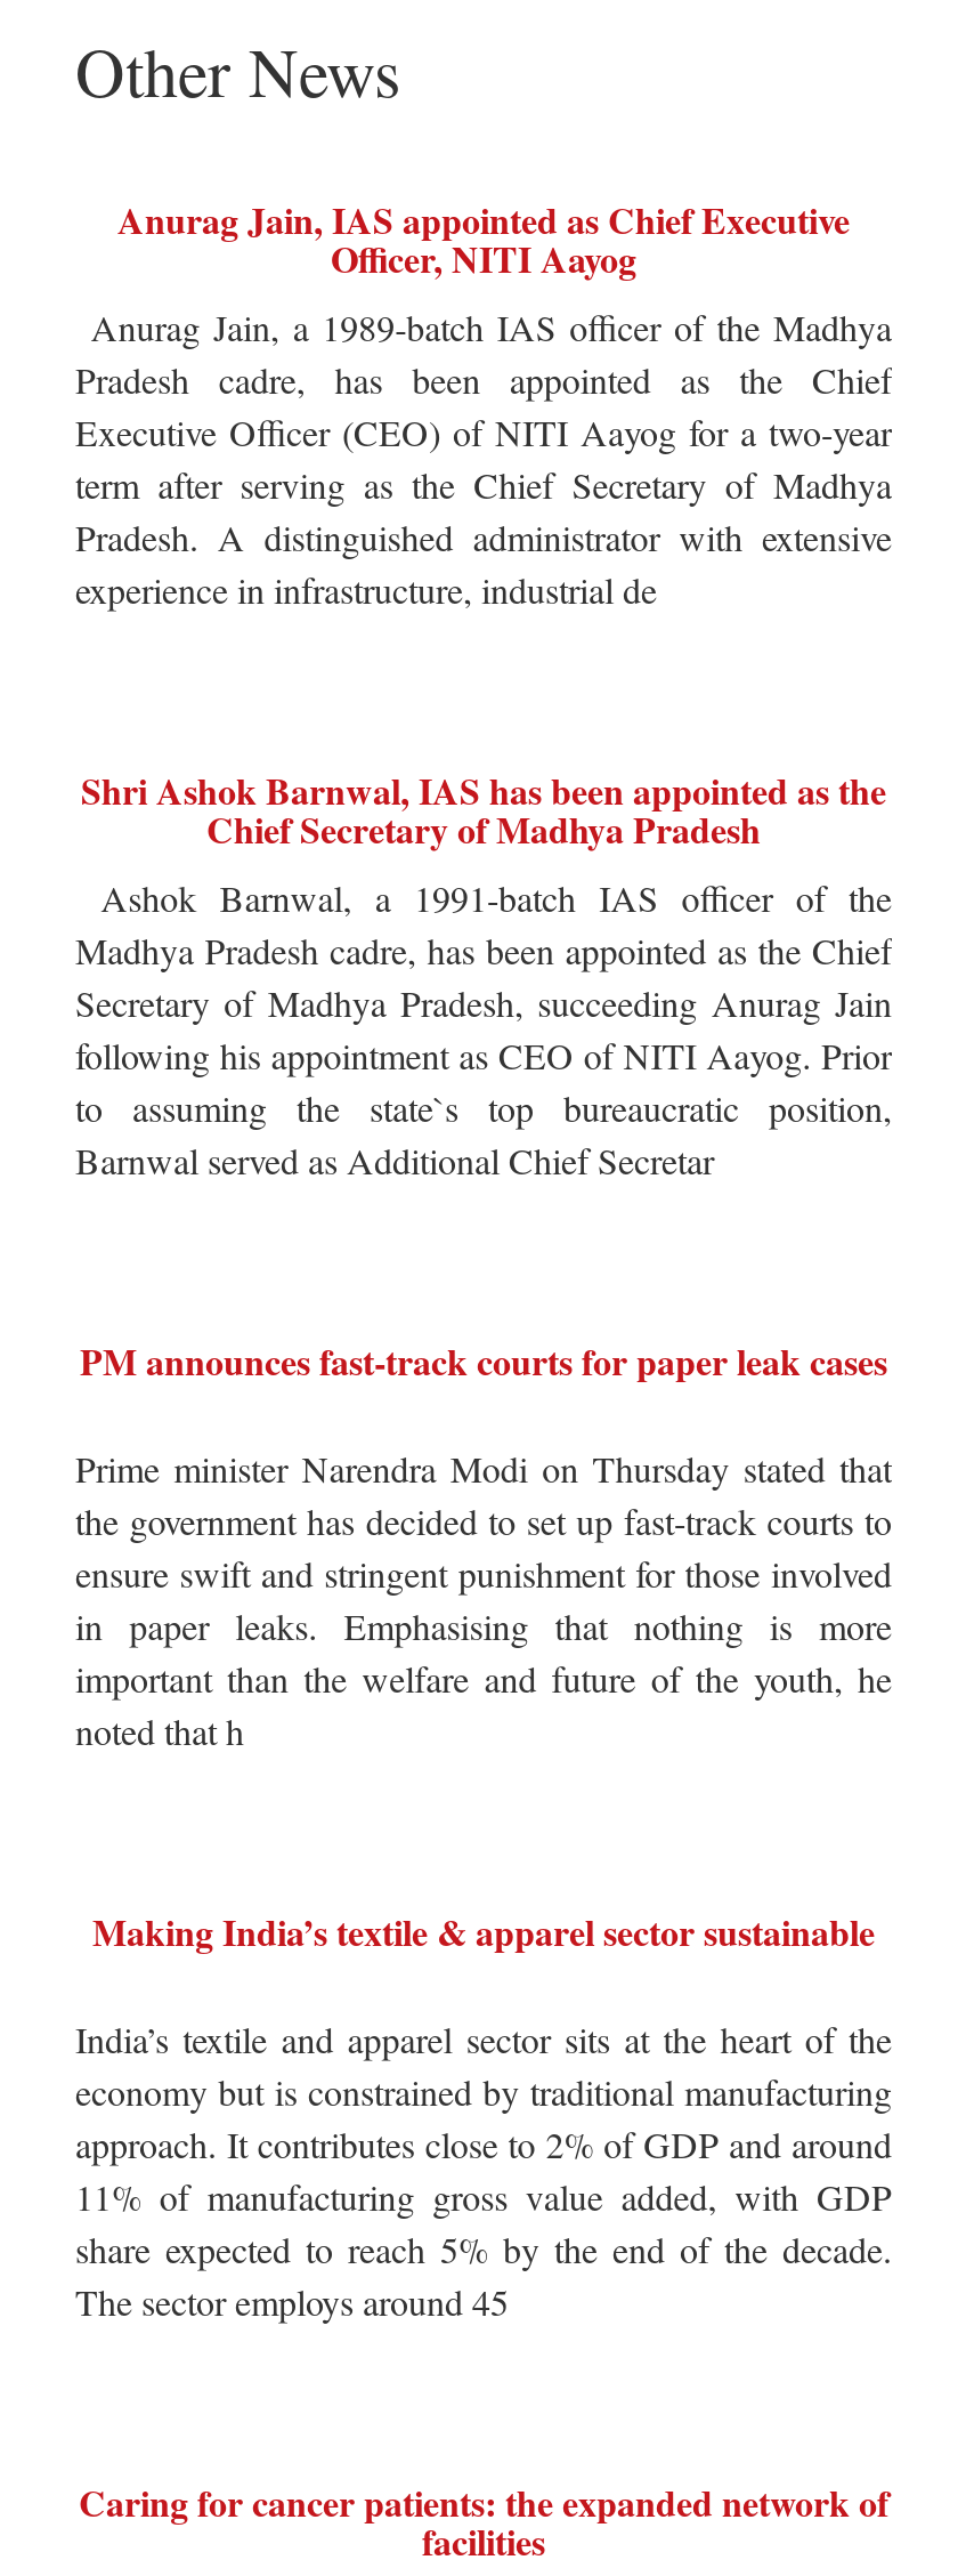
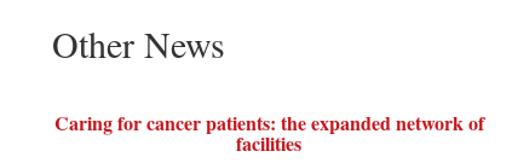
[75,192,892,612] Anurag Jain, IAS appointed as Chief Executive | Officer, NITI Aayog | Anurag Jain, a 1989-batch IAS officer of the Madhya | Pradesh cadre, has been appointed as the Chief | Executive Officer (CEO) of NITI Aayog for a two-year | term after serving as the Chief Secretary of Madhya | Pradesh. A distinguished administrator with extensive | experience in infrastructure, industrial de -> none
[75,763,892,1183] Shri Ashok Barnwal, IAS has been appointed as the | Chief Secretary of Madhya Pradesh | Ashok Barnwal, a 1991-batch IAS officer of the | Madhya Pradesh cadre, has been appointed as the Chief | Secretary of Madhya Pradesh, succeeding Anurag Jain | following his appointment as CEO of NITI Aayog. Prior | to assuming the state`s top bureaucratic position, | Barnwal served as Additional Chief Secretar -> none
[75,1333,892,1753] PM announces fast-track courts for paper leak cases | Prime minister Narendra Modi on Thursday stated that | the government has decided to set up fast-track courts to | ensure swift and stringent punishment for those involved | in paper leaks. Emphasising that nothing is more | important than the welfare and future of the youth, he | noted that h -> none
[75,1904,892,2324] Making India’s textile & apparel sector sustainable | India’s textile and apparel sector sits at the heart of the | economy but is constrained by traditional manufacturing | approach. It contributes close to 2% of GDP and around | 11% of manufacturing gross value added, with GDP | share expected to reach 5% by the end of the decade. | The sector employs around 45 -> none

